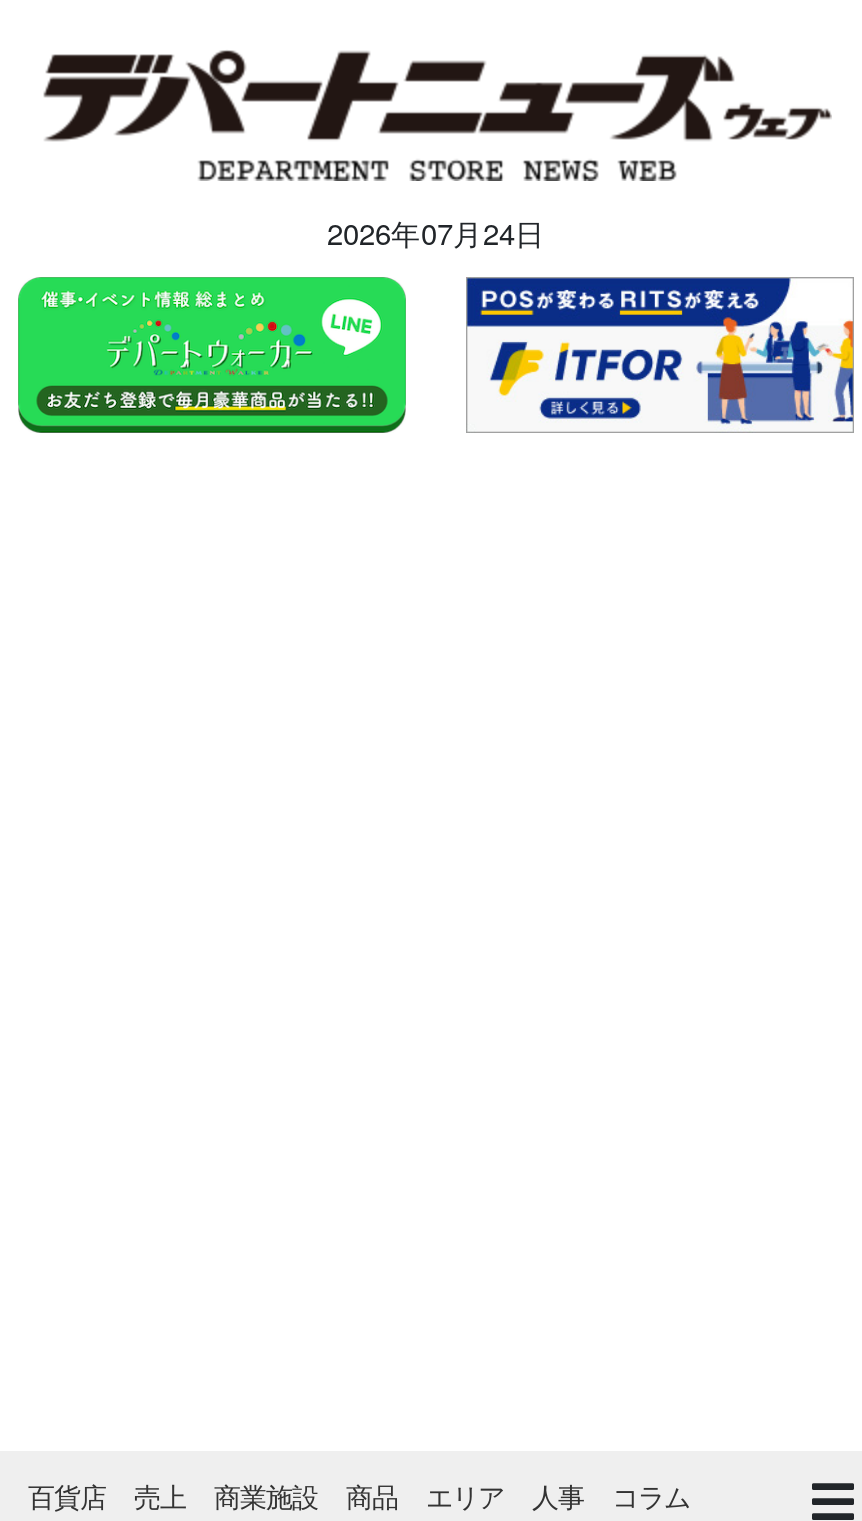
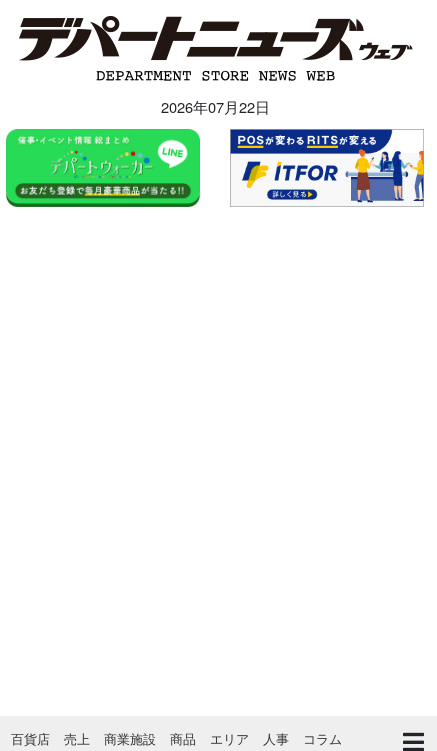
[327,211,545,253] 2026年07月24日 -> [160,96,269,117] 2026年07月22日

